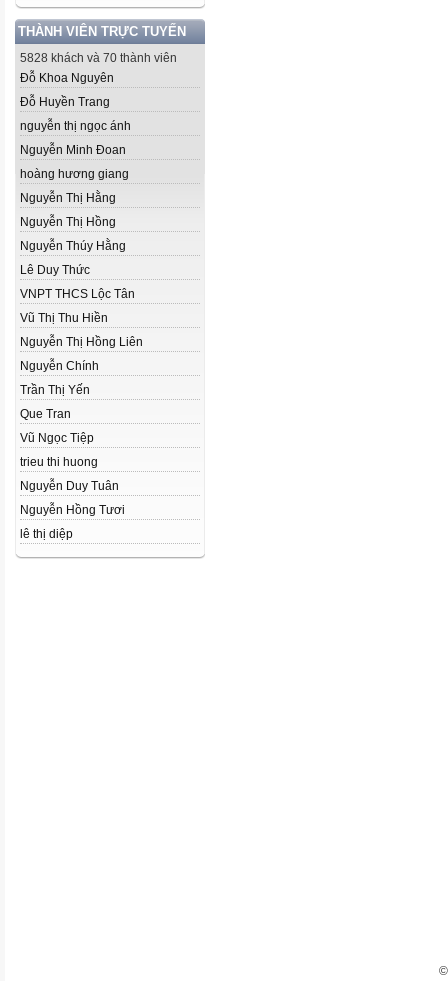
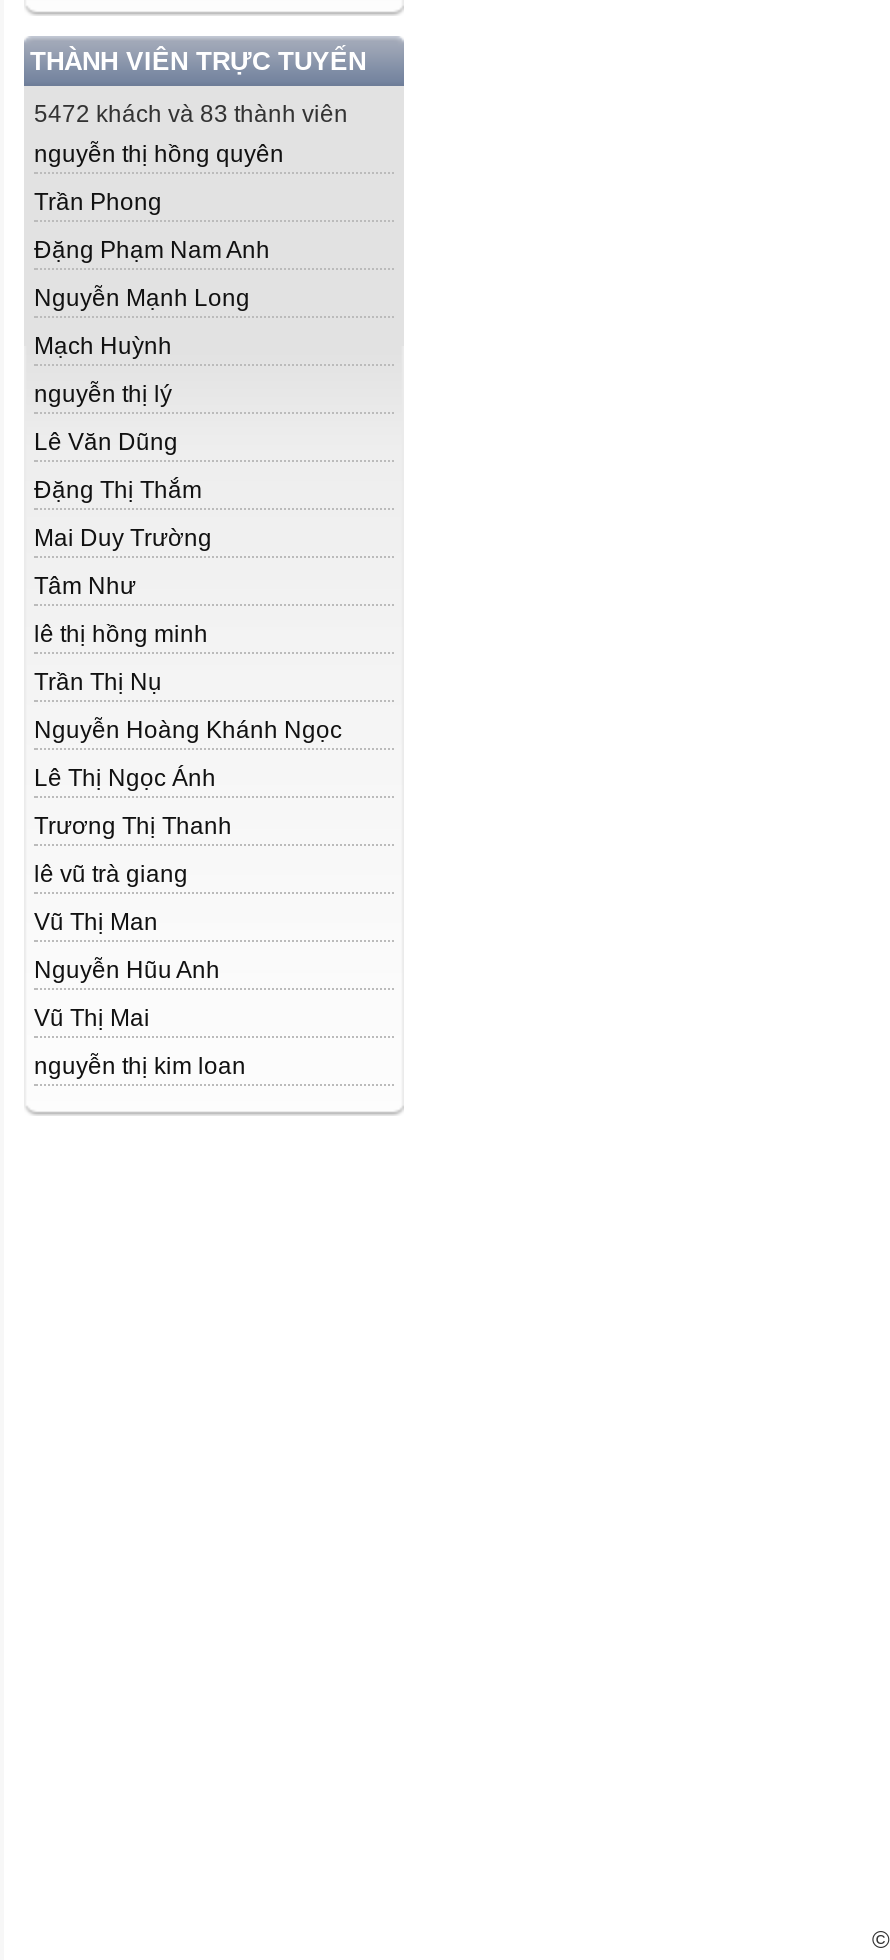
[20,51,177,85] 5828 khách và 70 thành viên | Đỗ Khoa Nguyên -> [34,100,348,168] 5472 khách và 83 thành viên | nguyễn thị hồng quyên
[20,95,110,109] Đỗ Huyền Trang -> [34,188,162,216] Trần Phong
[20,119,131,133] nguyễn thị ngọc ánh -> [34,236,270,264] Đặng Phạm Nam Anh
[20,143,126,157] Nguyễn Minh Đoan -> [34,284,250,312] Nguyễn Mạnh Long
[20,167,129,181] hoàng hương giang -> [34,332,172,360] Mạch Huỳnh
[20,191,116,205] Nguyễn Thị Hằng -> [34,380,172,408] nguyễn thị lý
[20,215,116,229] Nguyễn Thị Hồng -> [34,428,178,456] Lê Văn Dũng
[20,239,126,253] Nguyễn Thúy Hằng -> [34,476,202,504] Đặng Thị Thắm
[20,263,90,277] Lê Duy Thức -> [34,524,212,552] Mai Duy Trường
[20,287,135,301] VNPT THCS Lộc Tân -> [34,572,136,600] Tâm Như
[20,311,108,325] Vũ Thị Thu Hiền -> [34,620,208,648] lê thị hồng minh
[20,335,143,349] Nguyễn Thị Hồng Liên -> [34,668,162,696] Trần Thị Nụ
[20,359,99,373] Nguyễn Chính -> [34,716,342,744] Nguyễn Hoàng Khánh Ngọc
[20,383,90,397] Trần Thị Yến -> [34,764,216,792] Lê Thị Ngọc Ánh
[20,407,71,421] Que Tran -> [34,812,232,840] Trương Thị Thanh
[20,431,94,445] Vũ Ngọc Tiệp -> [34,860,188,888] lê vũ trà giang
[20,455,98,469] trieu thi huong -> [34,908,158,936] Vũ Thị Man
[20,479,119,493] Nguyễn Duy Tuân -> [34,956,220,984] Nguyễn Hũu Anh
[20,503,125,517] Nguyễn Hồng Tươi -> [34,1004,150,1032] Vũ Thị Mai
[20,527,73,541] lê thị diệp -> [34,1052,246,1080] nguyễn thị kim loan

